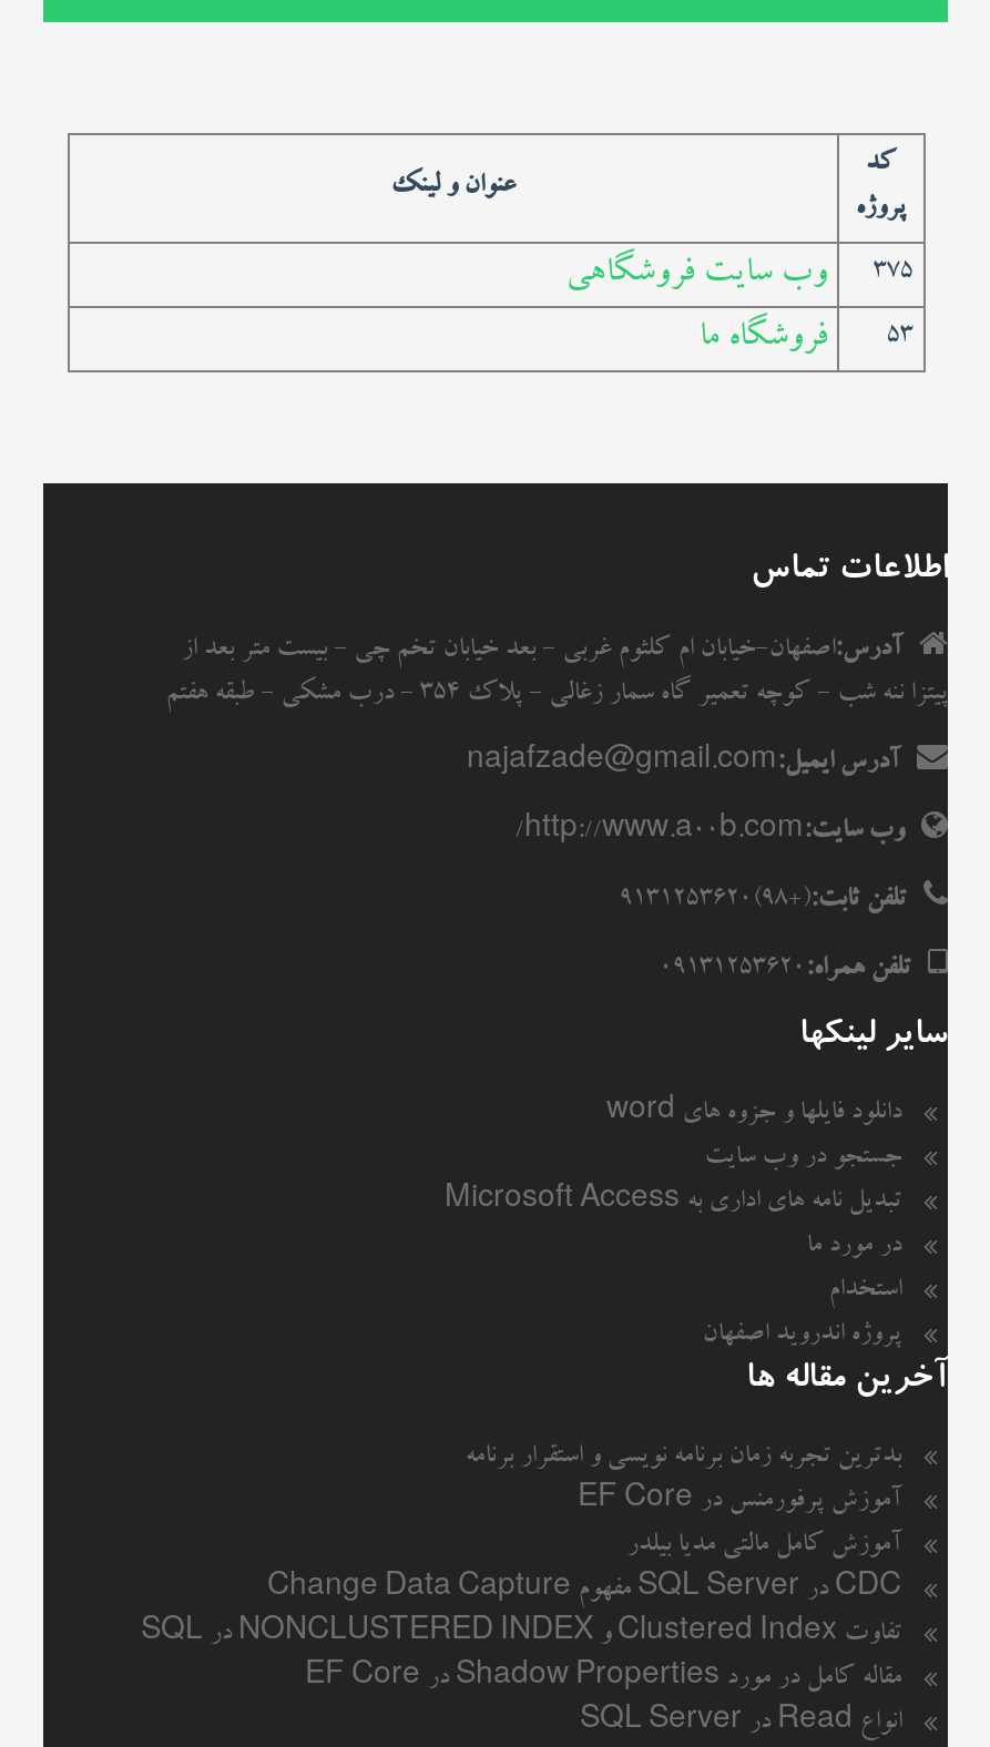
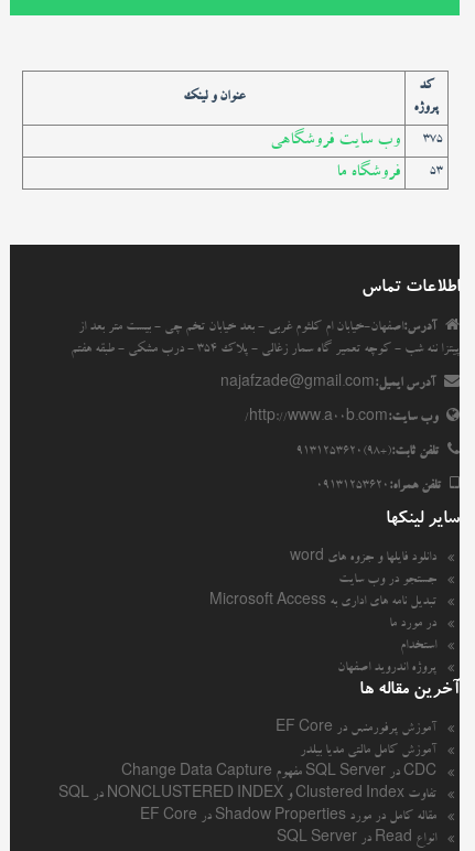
[465,1443,901,1474] بدترین تجربه زمان برنامه نویسی و استقرار برنامه -> none

